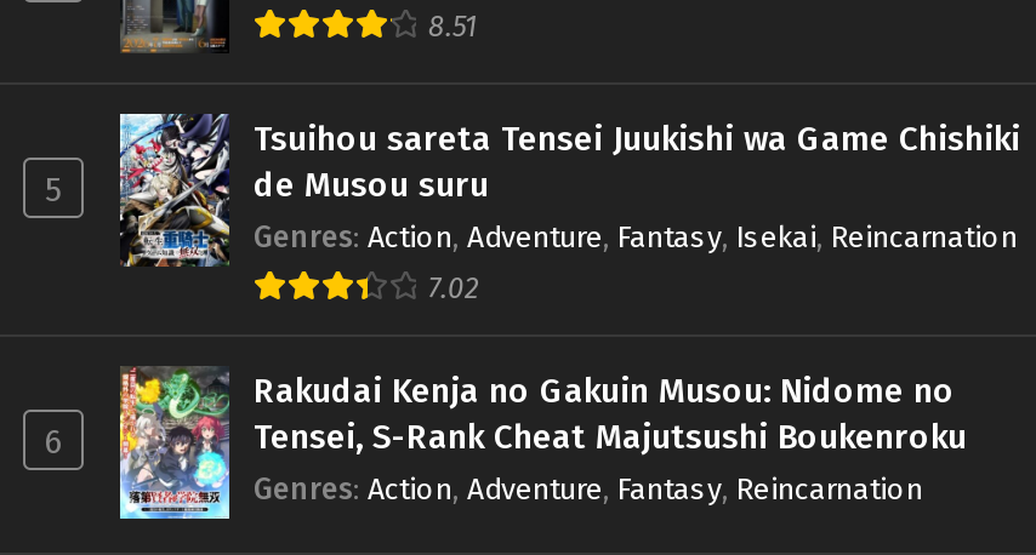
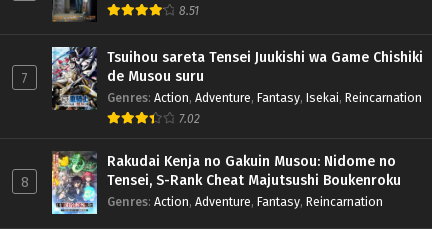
[45,169,62,210] 5 -> [21,70,28,87] 7
[44,421,63,462] 6 -> [20,174,28,191] 8

